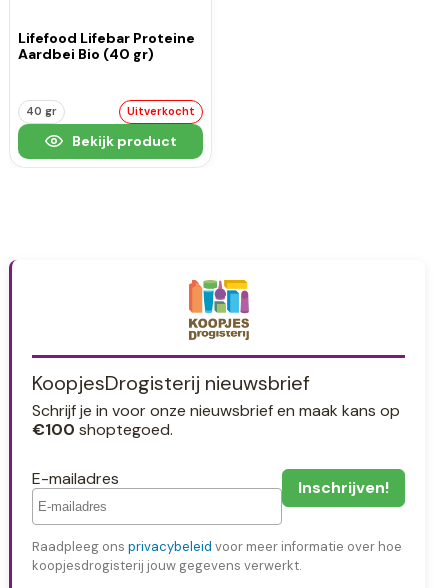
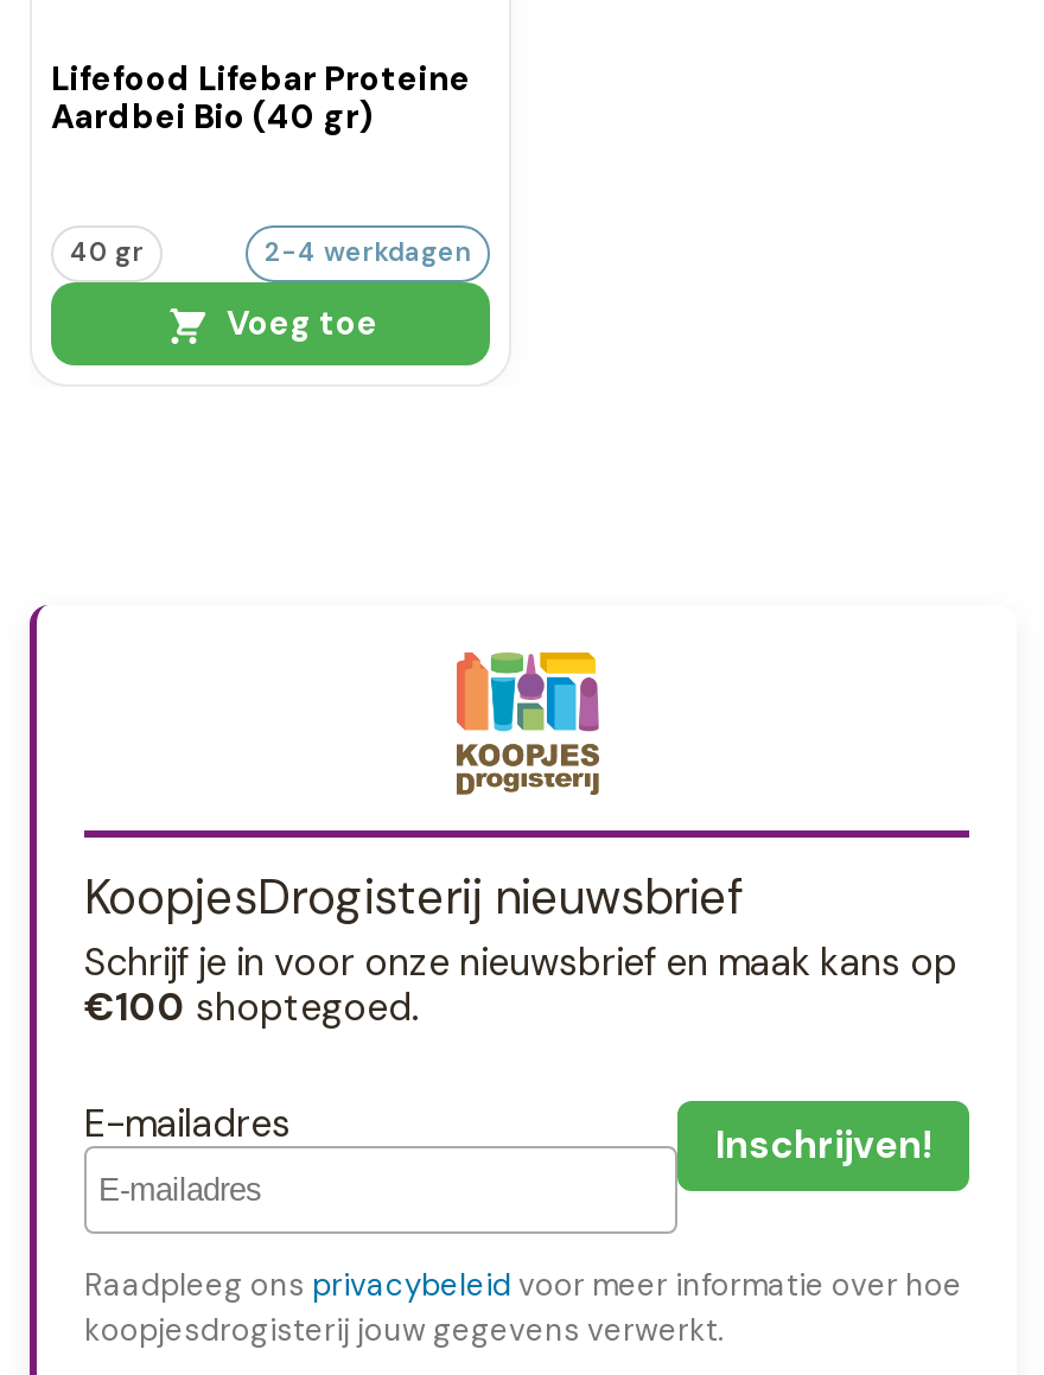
[127,104,195,118] Uitverkocht -> [265,235,471,268] 2-4 werkdagen
[68,132,176,150] Bekijk product -> [219,301,378,344] Voeg toe

